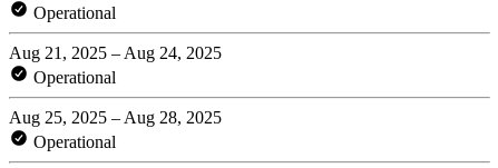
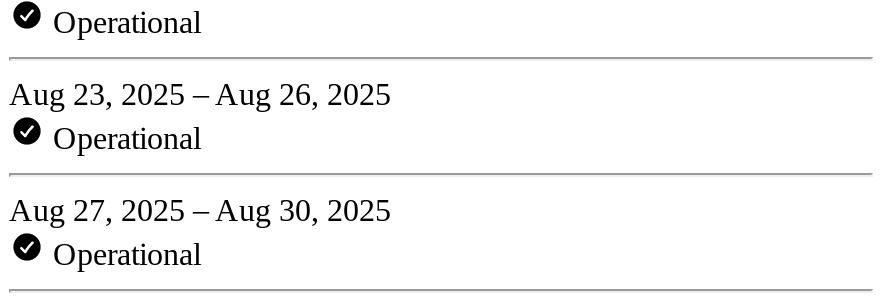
[9,43,222,62] Aug 21, 2025 – Aug 24, 2025 -> [9,78,391,112] Aug 23, 2025 – Aug 26, 2025
[9,108,222,127] Aug 25, 2025 – Aug 28, 2025 -> [9,194,391,228] Aug 27, 2025 – Aug 30, 2025

